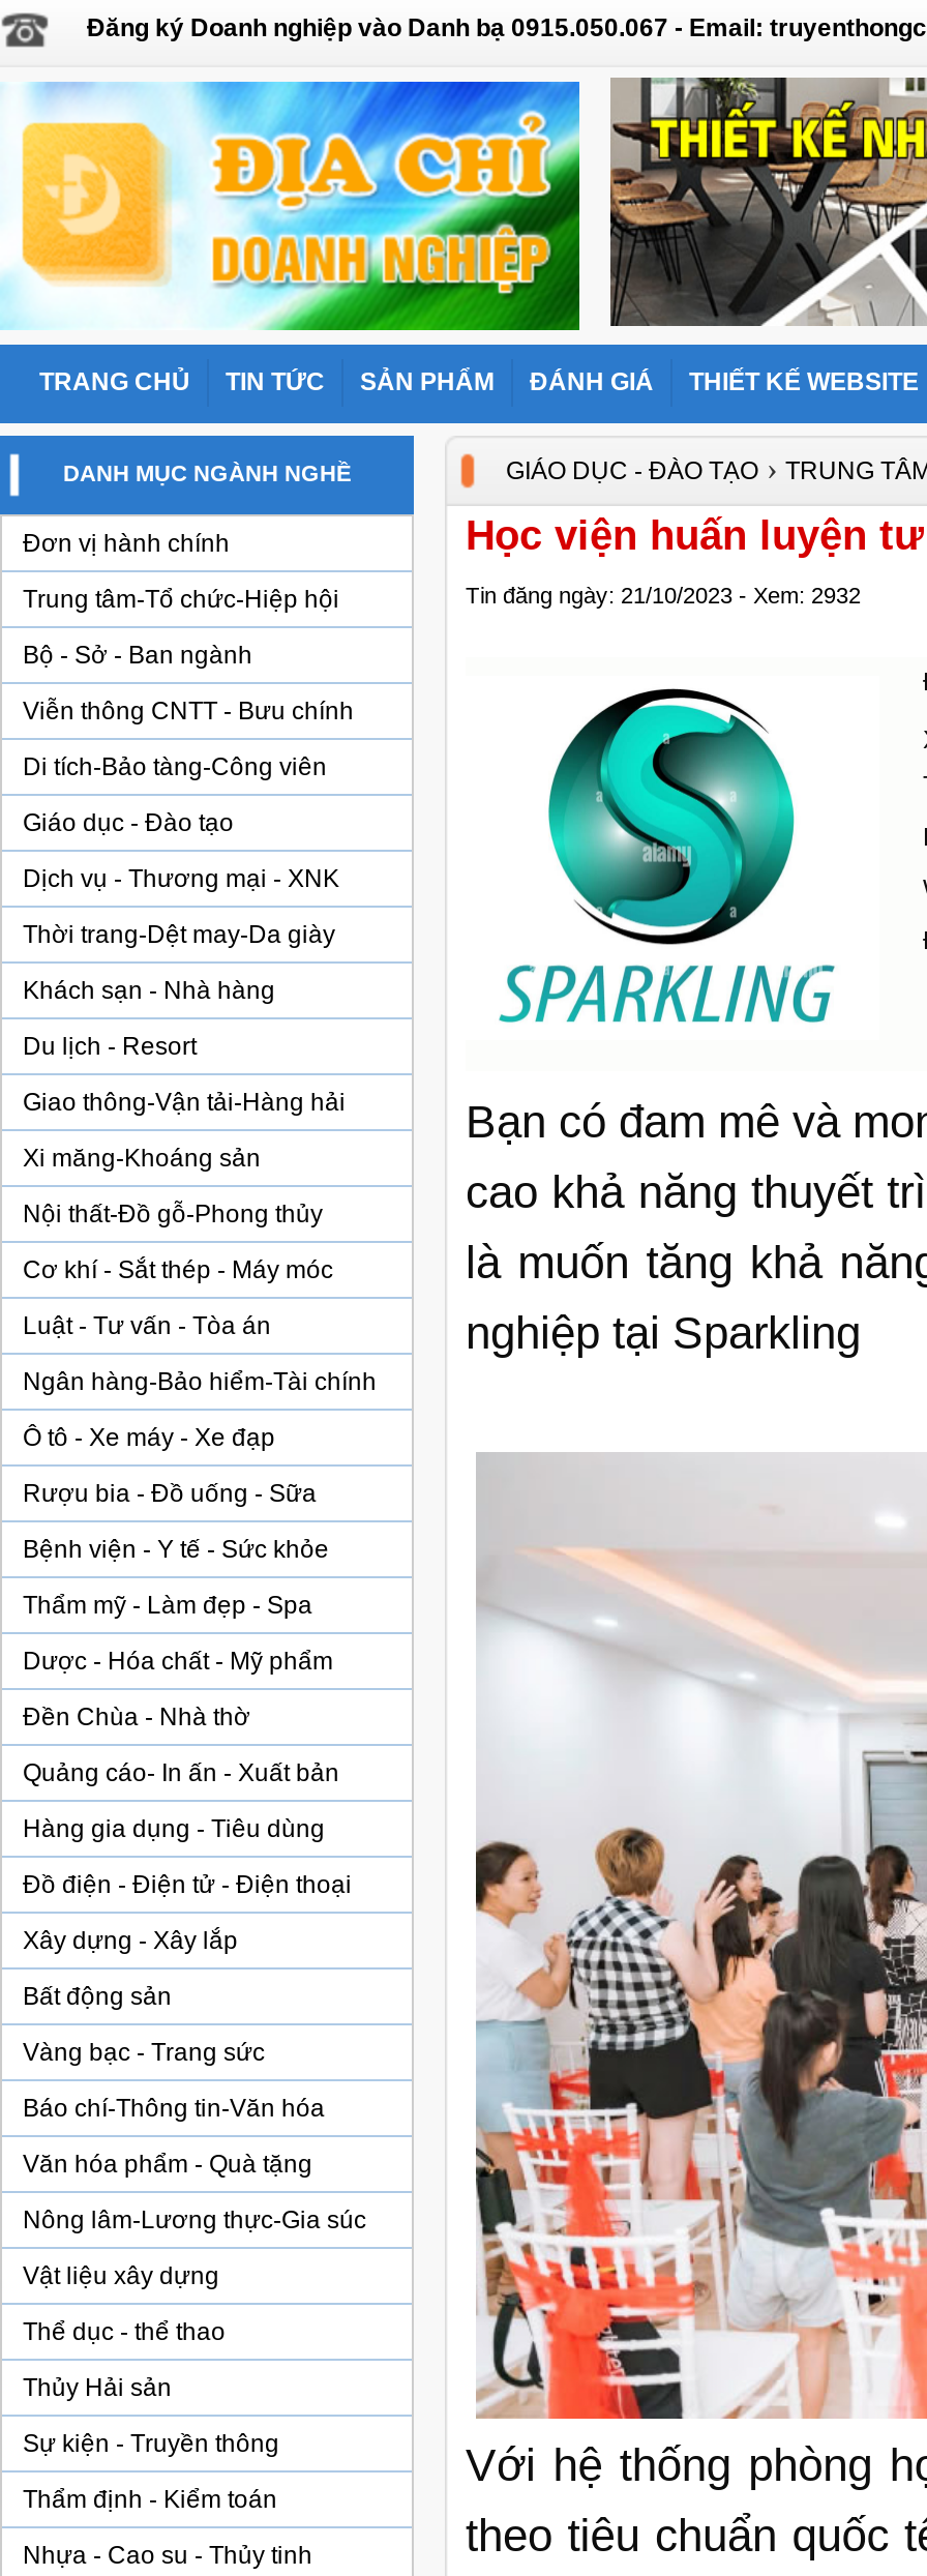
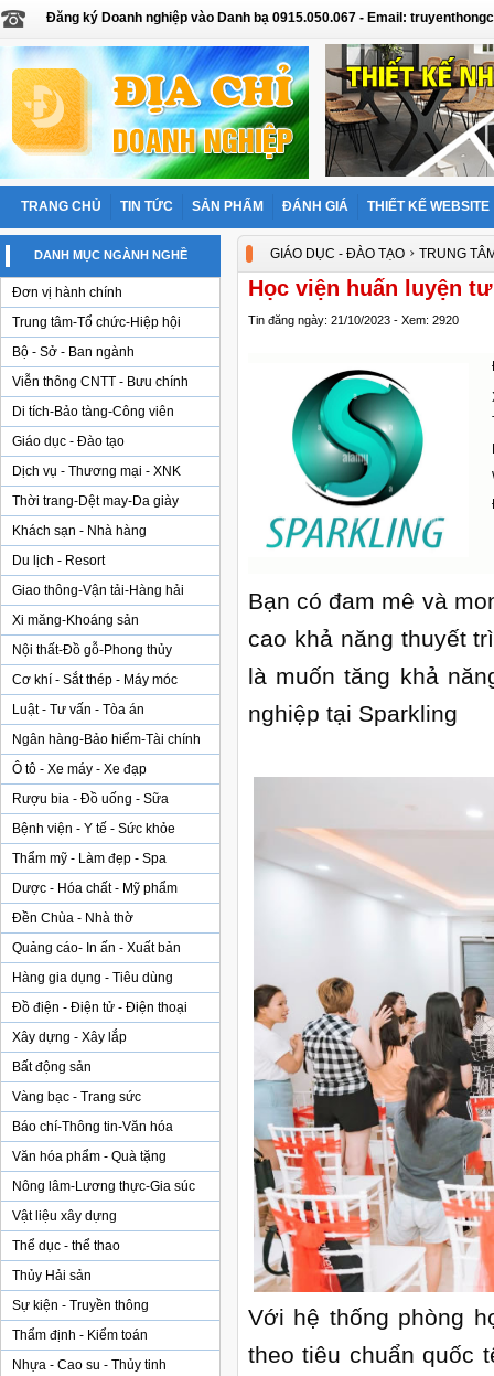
[466,583,861,608] Tin đăng ngày: 21/10/2023 - Xem: 2932 -> [248,313,459,327] Tin đăng ngày: 21/10/2023 - Xem: 2920

